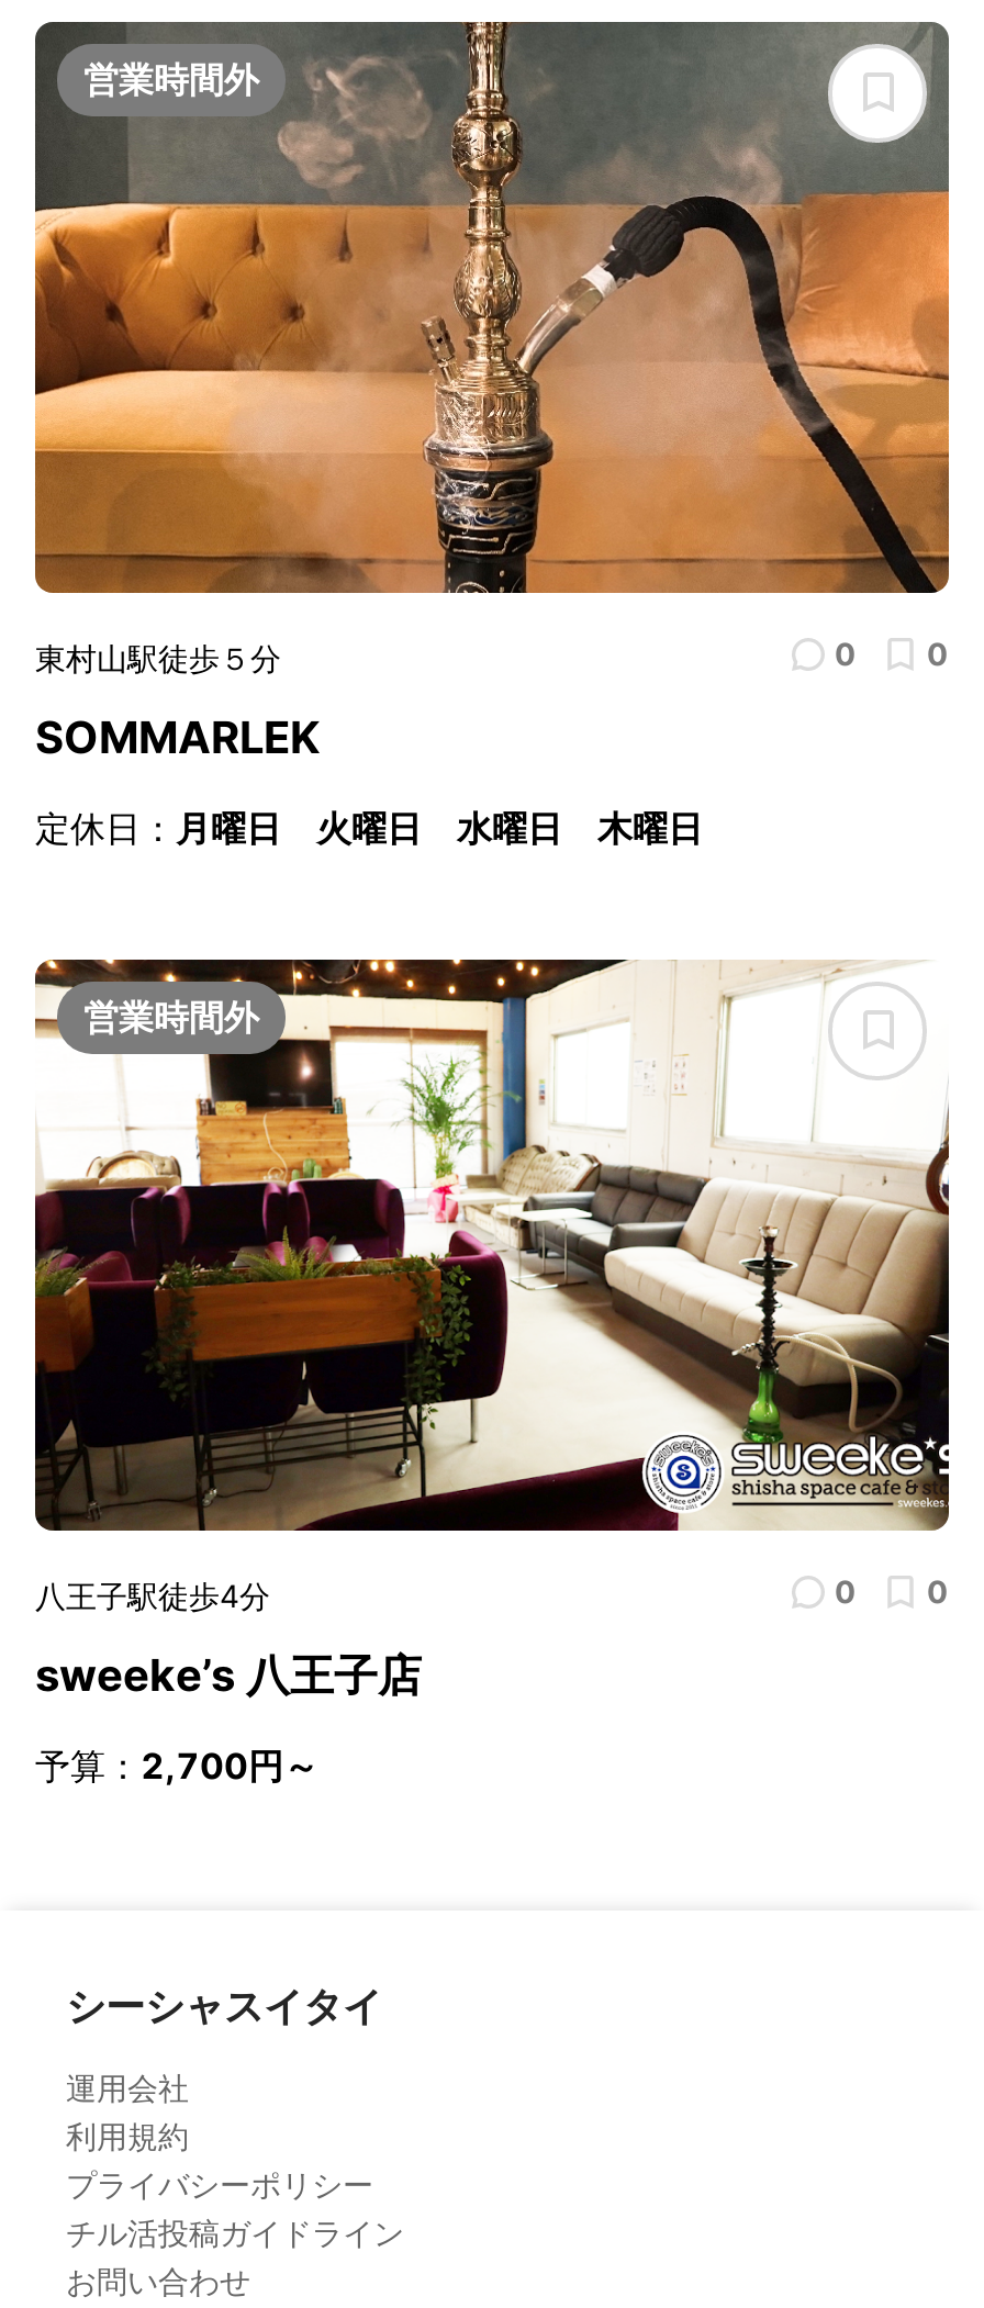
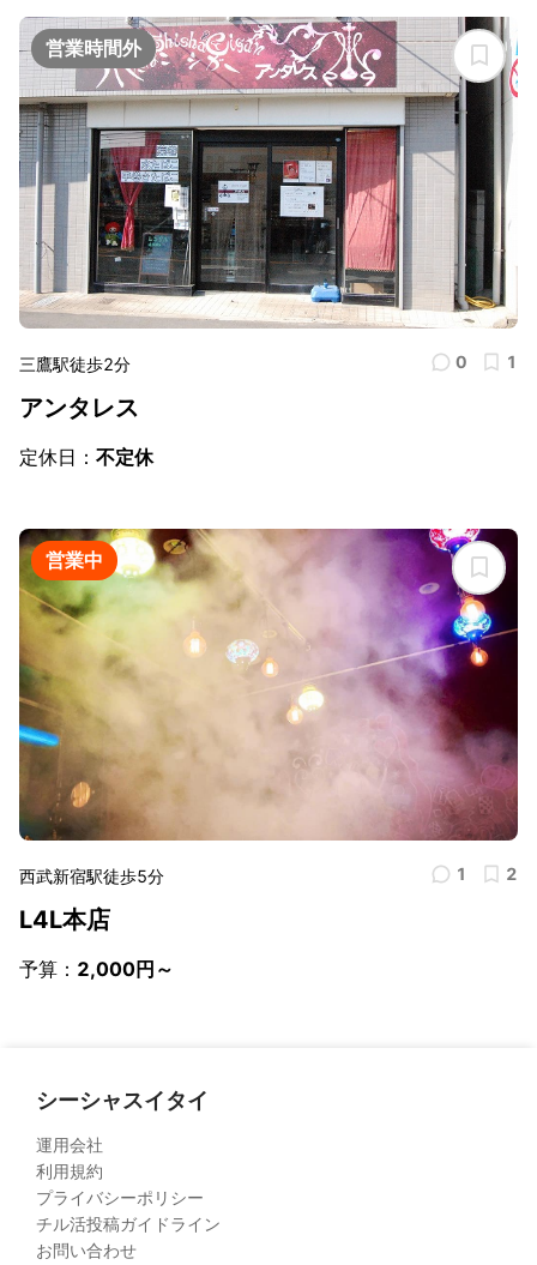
[33,20,951,672] [image] | 0 0 -> [18,17,519,372] [image] | 0 1
[35,638,281,675] 東村山駅徒歩５分 -> [19,353,131,374] 三鷹駅徒歩2分
[35,711,321,763] SOMMARLEK -> [19,393,139,422] アンタレス
[35,805,703,849] 定休日：月曜日 火曜日 水曜日 木曜日 -> [19,444,153,468] 定休日：不定休
[33,957,951,1533] [image] | 営業時間外 -> [18,528,519,842] [image] | 営業中
[35,1573,949,1613] 八王子駅徒歩4分 | 0 | 0 -> [19,863,518,886] 西武新宿駅徒歩5分 | 1 | 2
[35,1648,422,1701] sweeke’s 八王子店 -> [19,905,110,934] L4L本店
[35,1743,318,1787] 予算：2,700円～ -> [19,956,174,980] 予算：2,000円～

